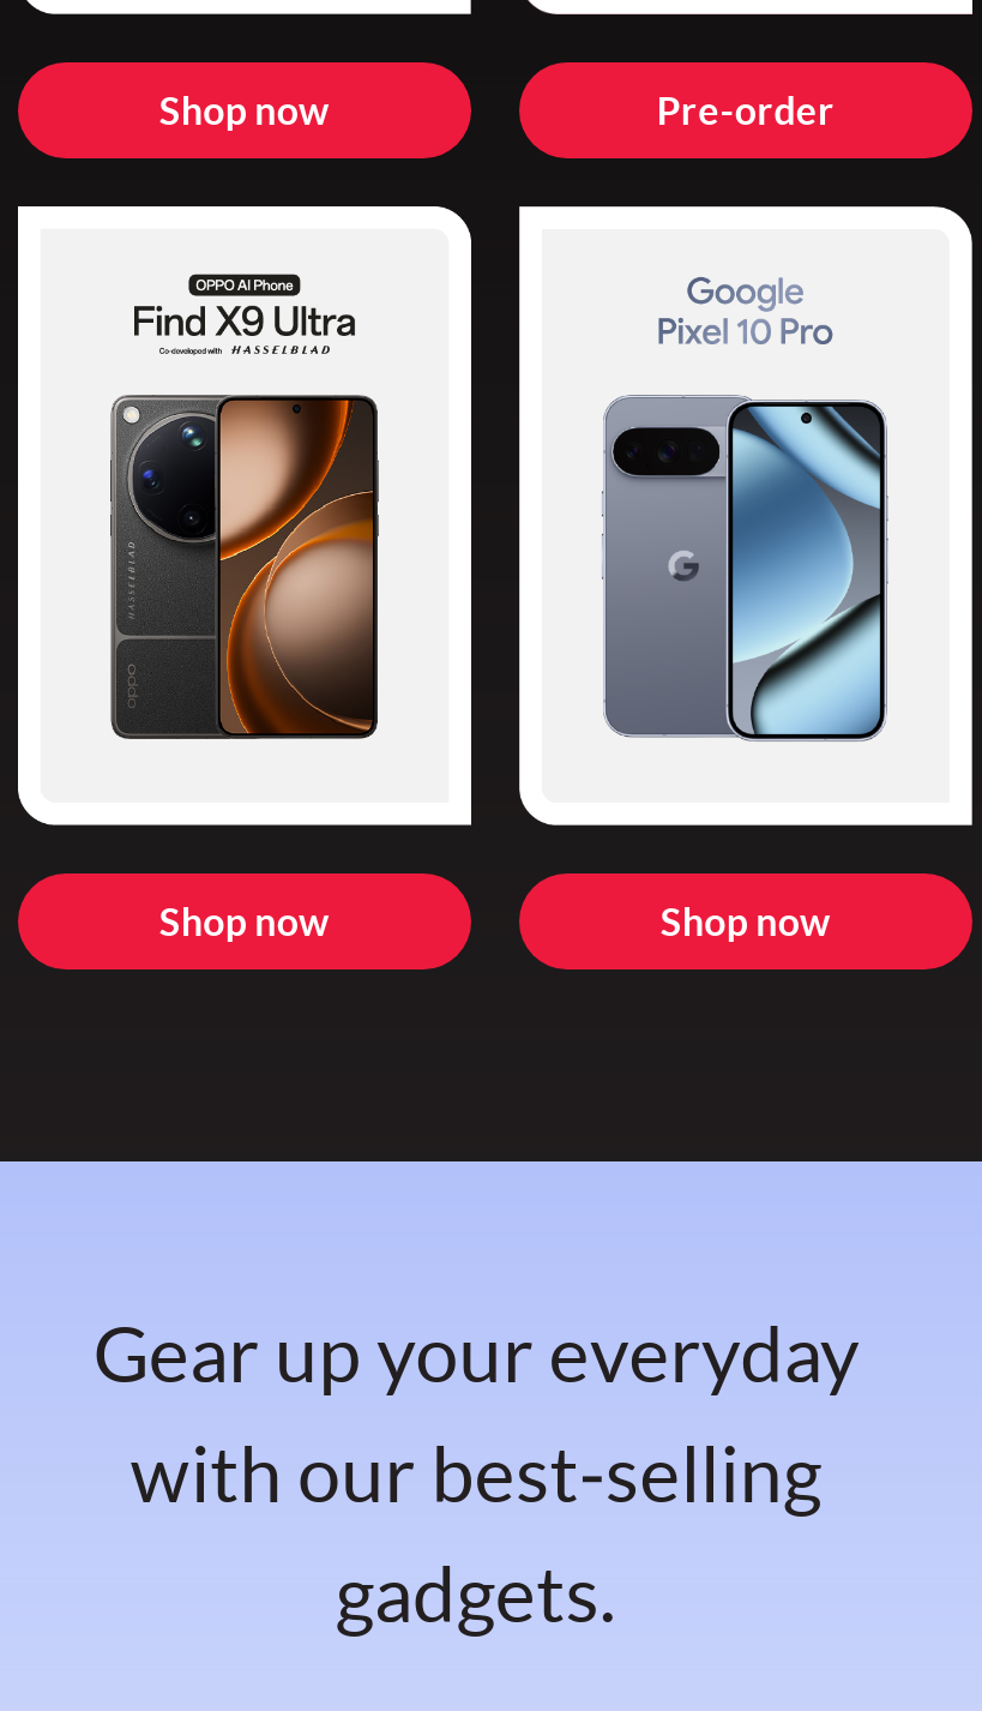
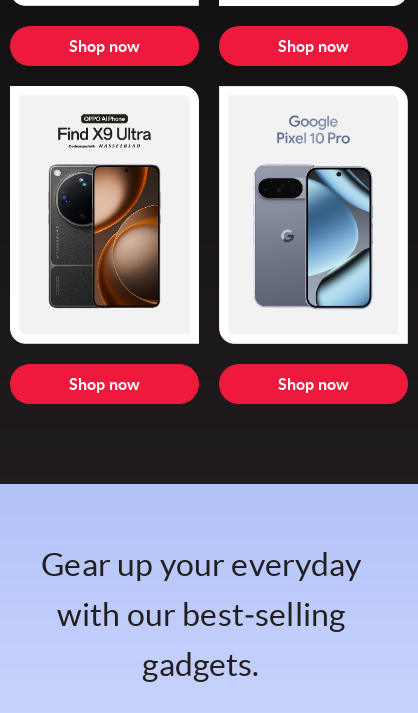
[657,88,835,131] Pre-order -> [278,37,349,55] Shop now

